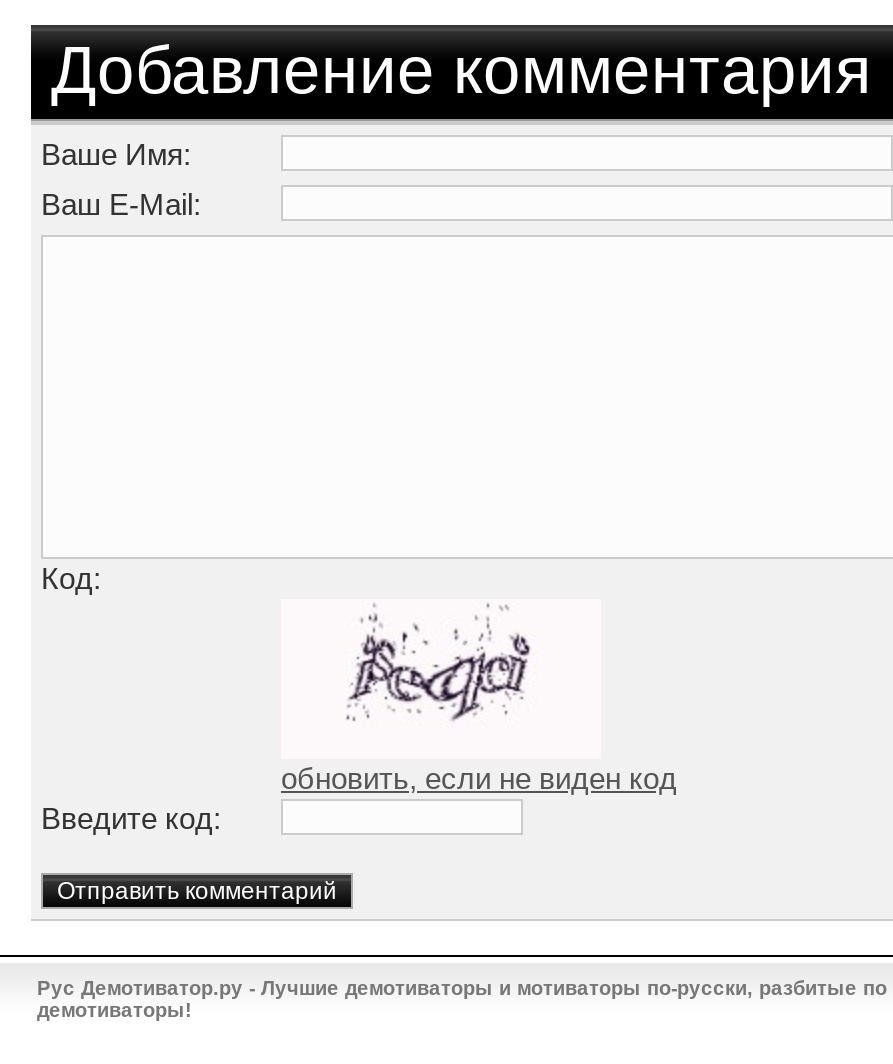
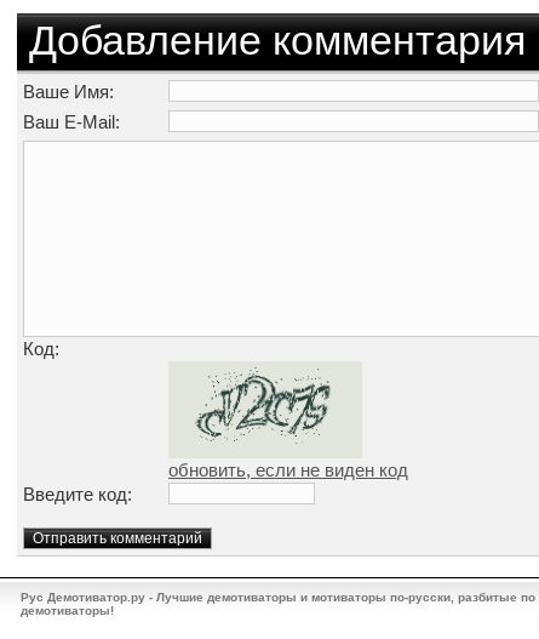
[313,607,557,737] [image] -> [187,365,337,447] [image]

